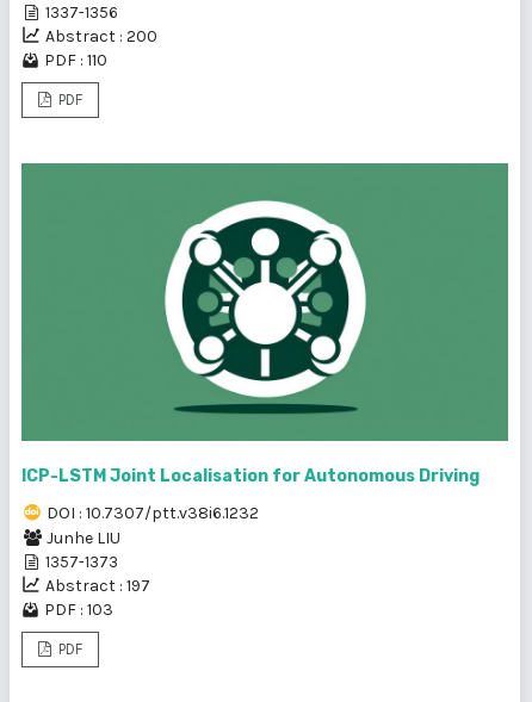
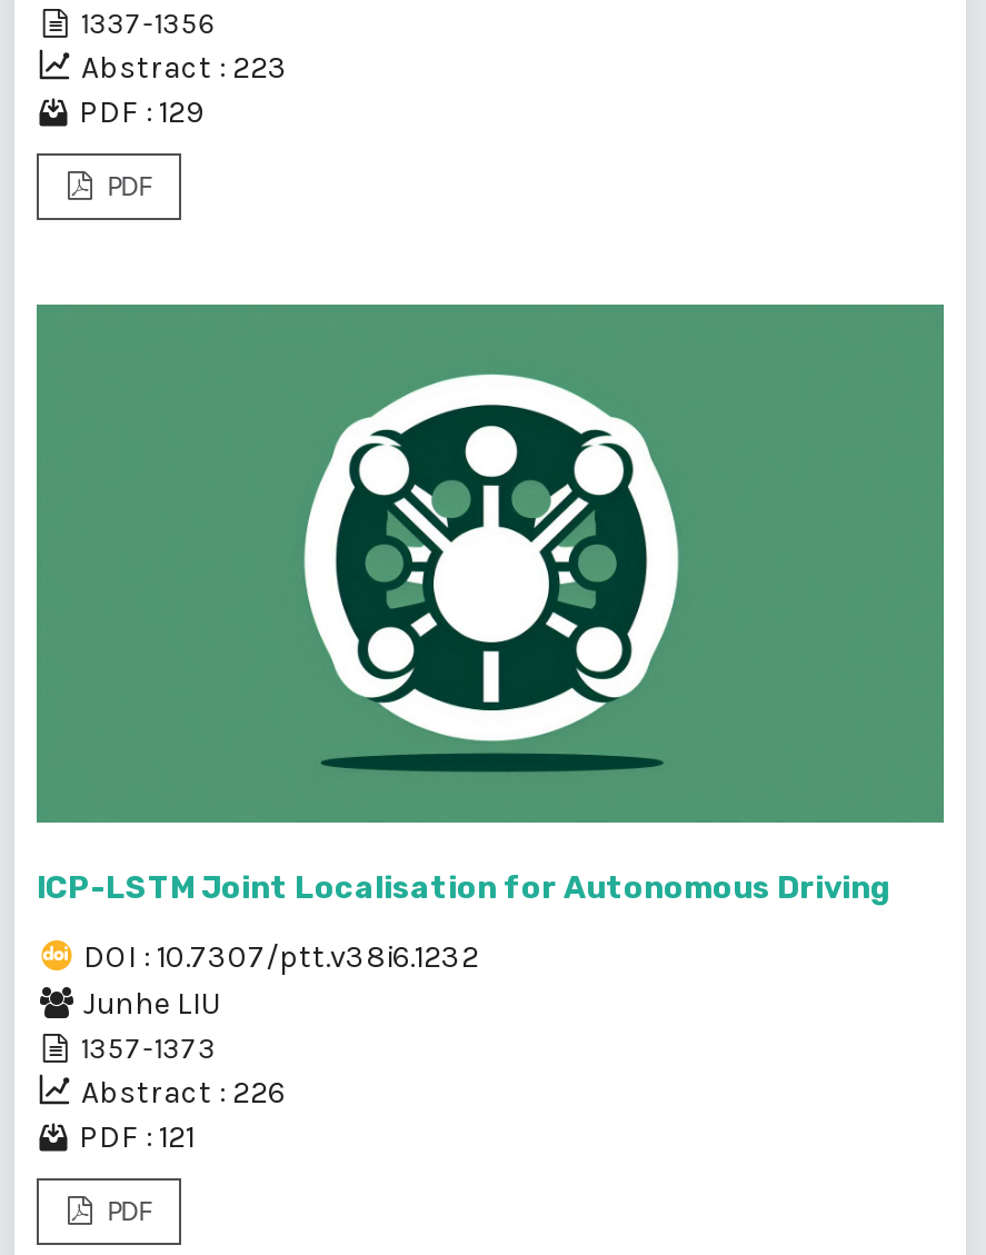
[45,26,157,46] Abstract : 200 -> [81,48,288,86] Abstract : 223
[44,49,107,70] PDF : 110 -> [79,92,203,130] PDF : 129
[45,575,150,595] Abstract : 197 -> [81,1073,286,1111] Abstract : 226
[44,599,113,619] PDF : 103 -> [79,1117,195,1155] PDF : 121

